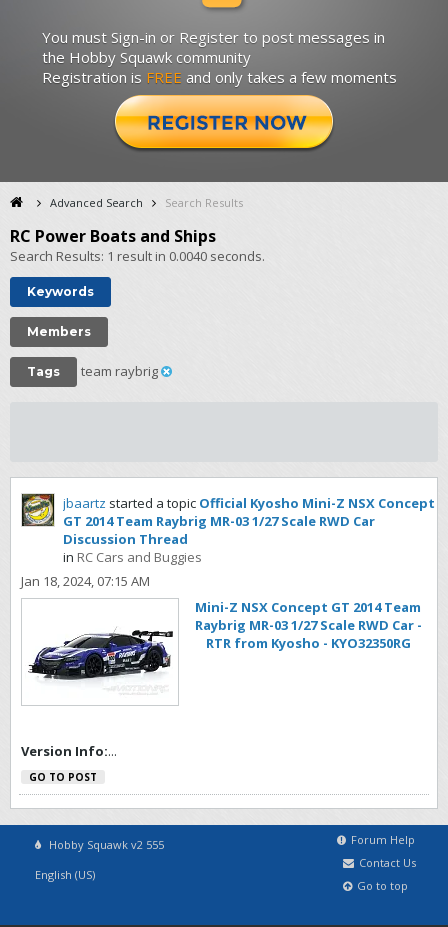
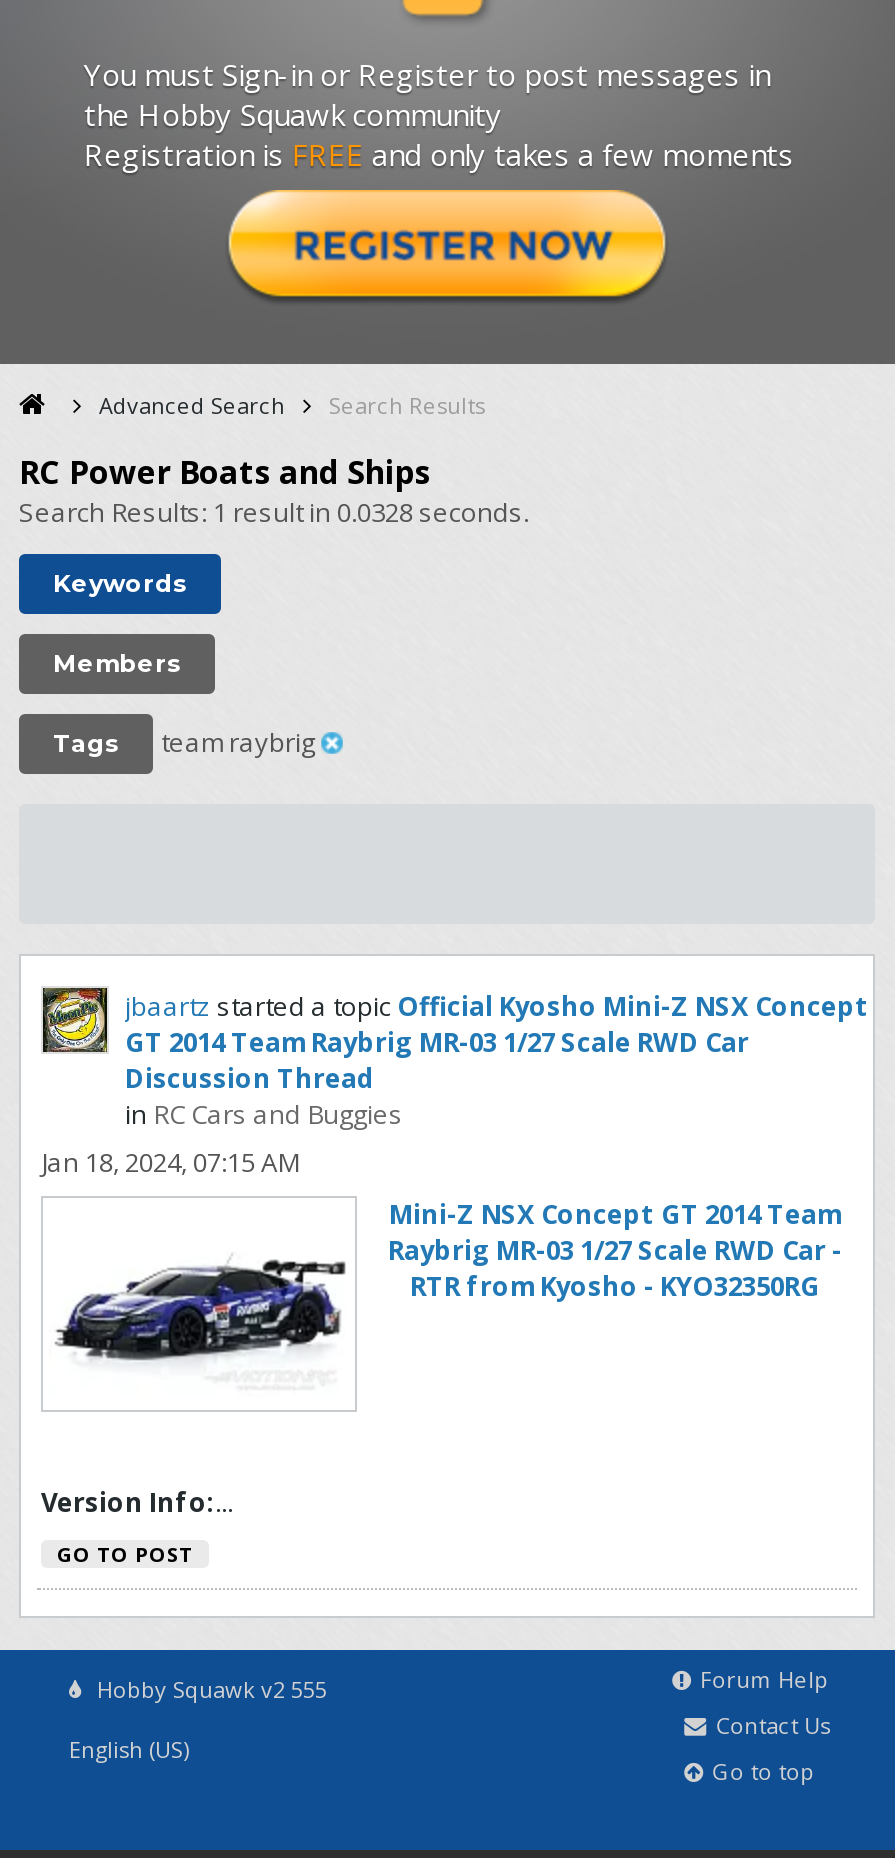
[10,247,265,265] Search Results: 1 result in 0.0040 seconds. -> [19,494,529,530] Search Results: 1 result in 0.0328 seconds.

